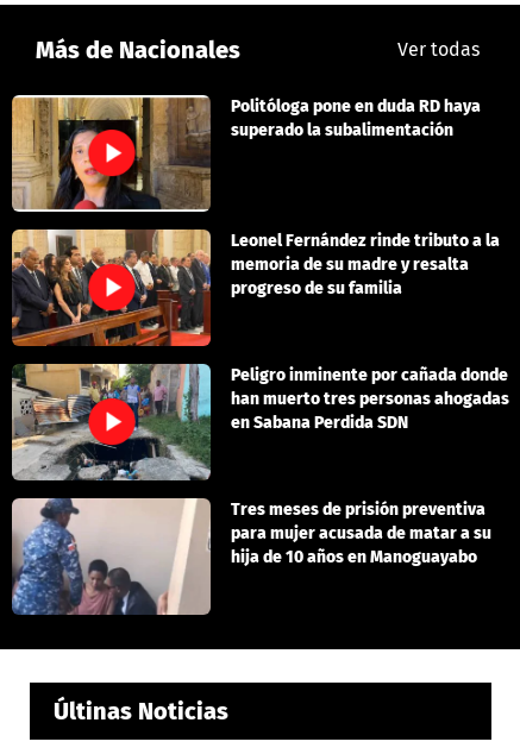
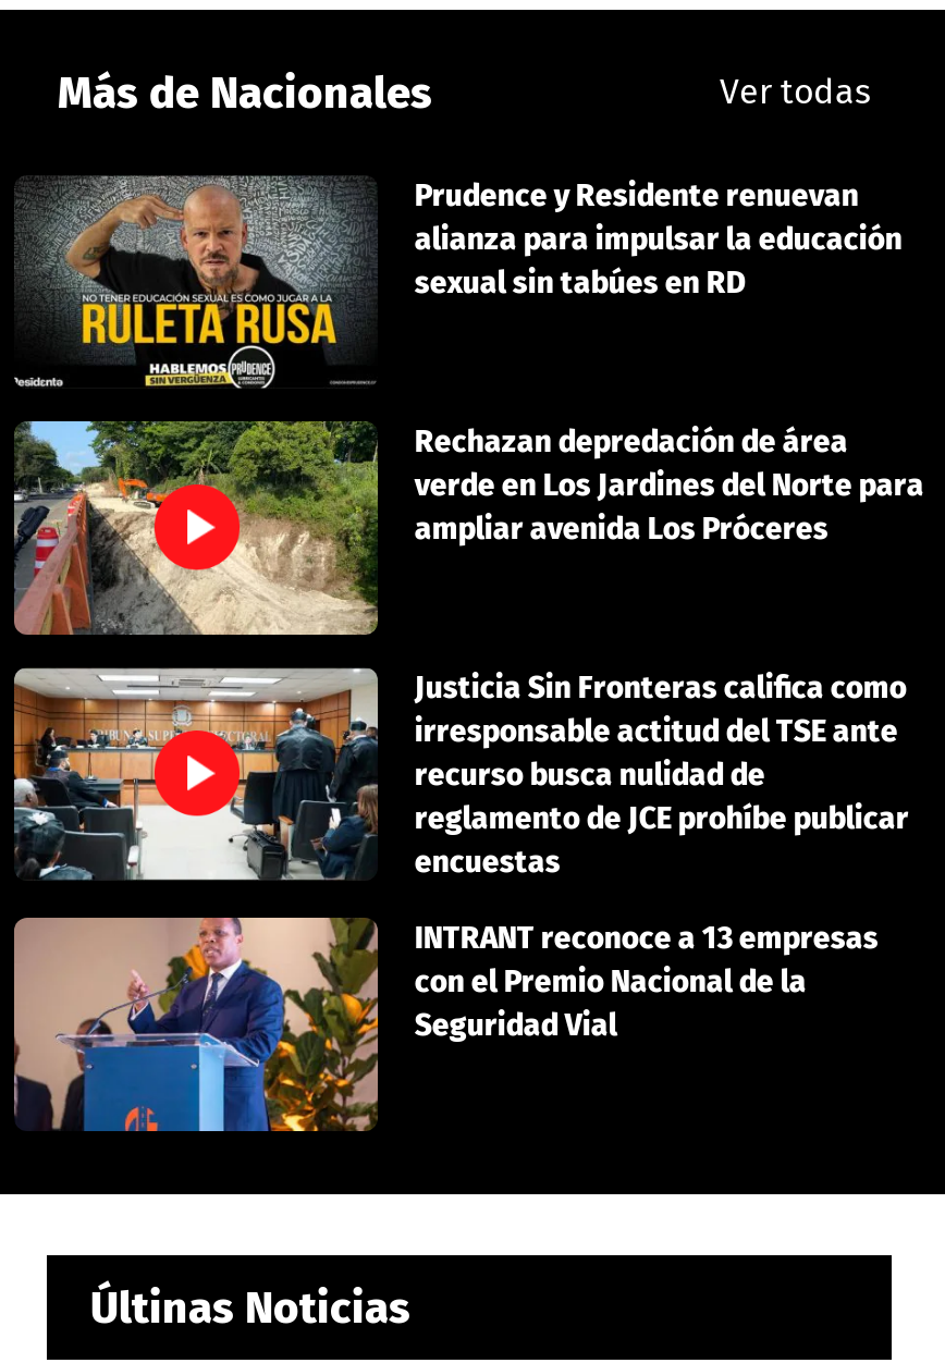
[11,94,481,213] [image] | Politóloga pone en duda RD haya | superado la subalimentación -> [14,175,902,389] [image] | Prudence y Residente renuevan | alianza para impulsar la educación | sexual sin tabúes en RD
[11,228,500,347] [image] | Leonel Fernández rinde tributo a la | memoria de su madre y resalta | progreso de su familia -> [14,419,924,637] [image] | Rechazan depredación de área | verde en Los Jardines del Norte para | ampliar avenida Los Próceres
[11,363,509,482] [image] | Peligro inminente por cañada donde | han muerto tres personas ahogadas | en Sabana Perdida SDN -> [12,667,909,882] [image] | Justicia Sin Fronteras califica como | irresponsable actitud del TSE ante | recurso busca nulidad de | reglamento de JCE prohíbe publicar | encuestas
[12,497,491,616] [image] | Tres meses de prisión preventiva | para mujer acusada de matar a su | hija de 10 años en Manoguayabo -> [14,916,878,1133] [image] | INTRANT reconoce a 13 empresas | con el Premio Nacional de la | Seguridad Vial

